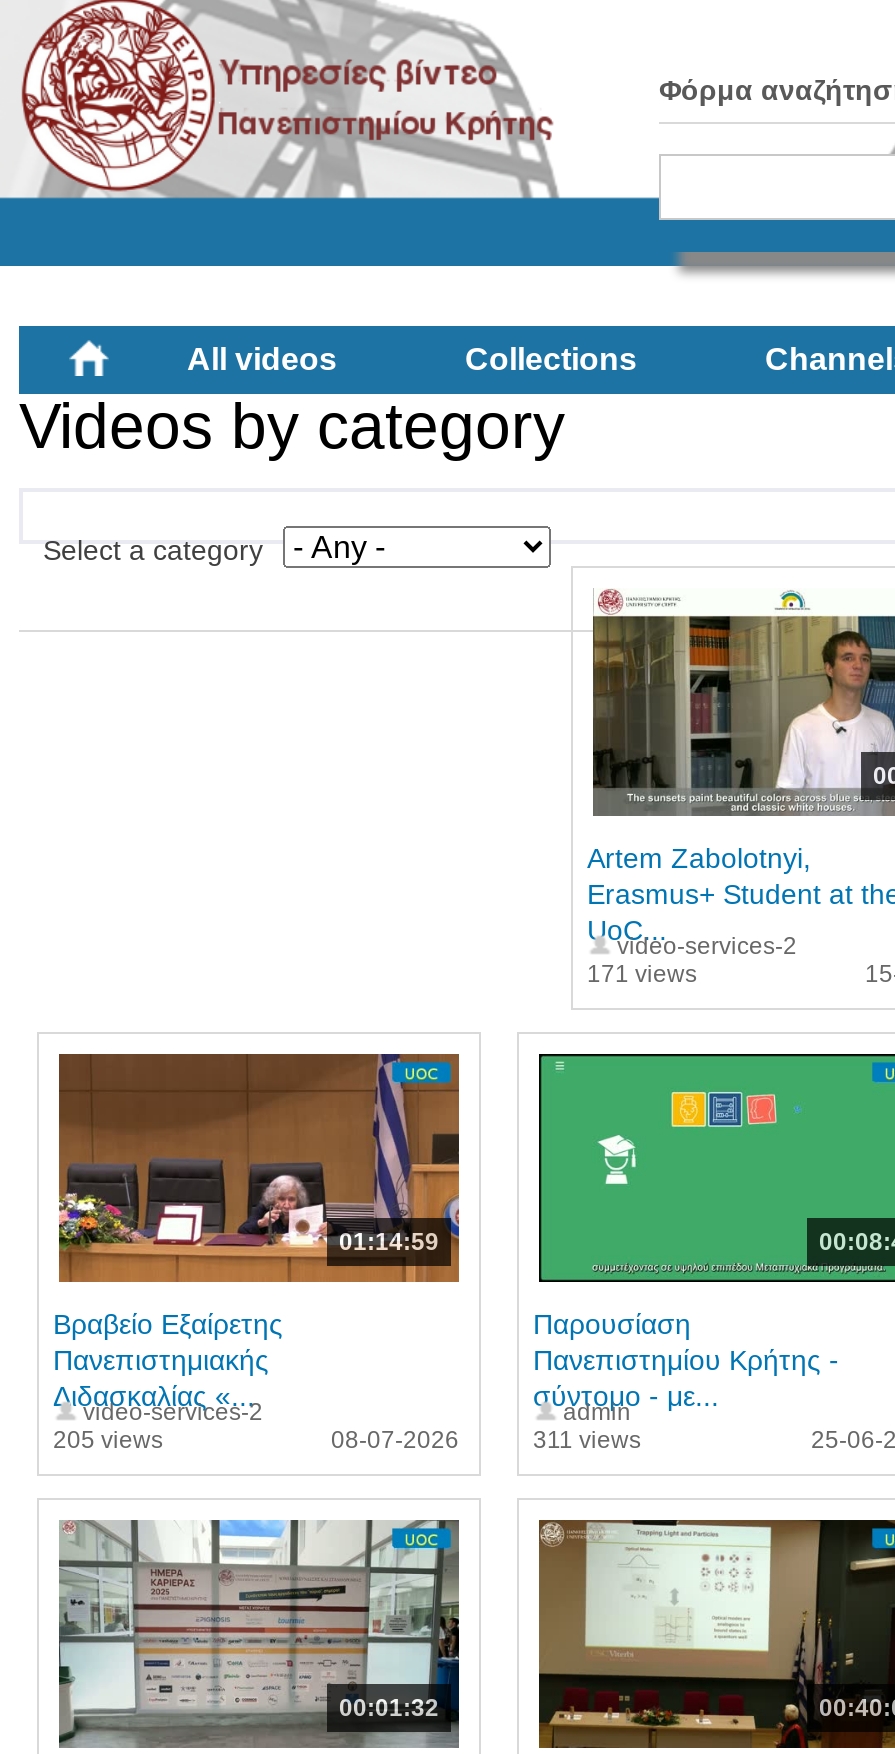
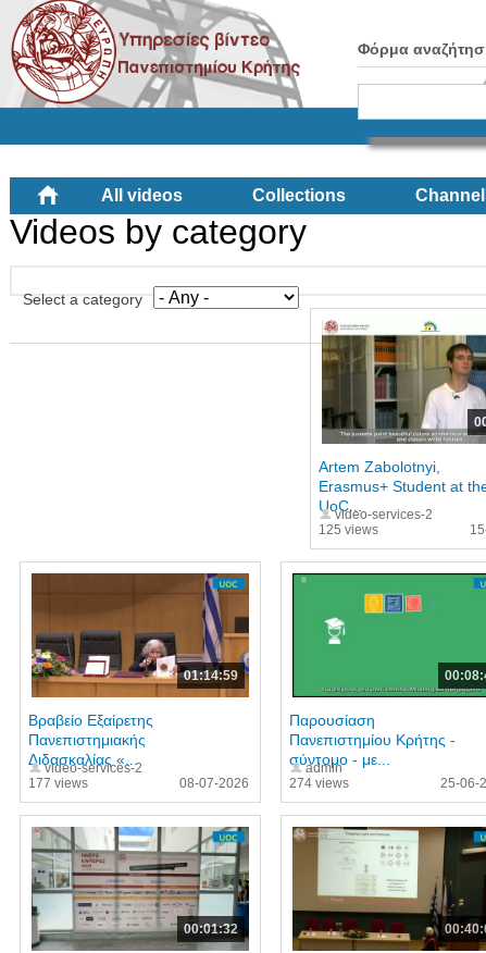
[587,960,697,988] 171 views -> [319,522,378,537] 125 views
[53,1426,163,1454] 205 views -> [28,776,88,791] 177 views
[533,1426,641,1454] 311 views -> [289,776,349,791] 274 views

